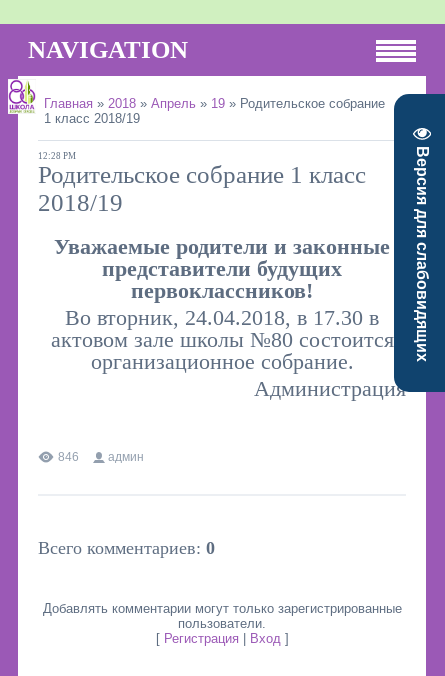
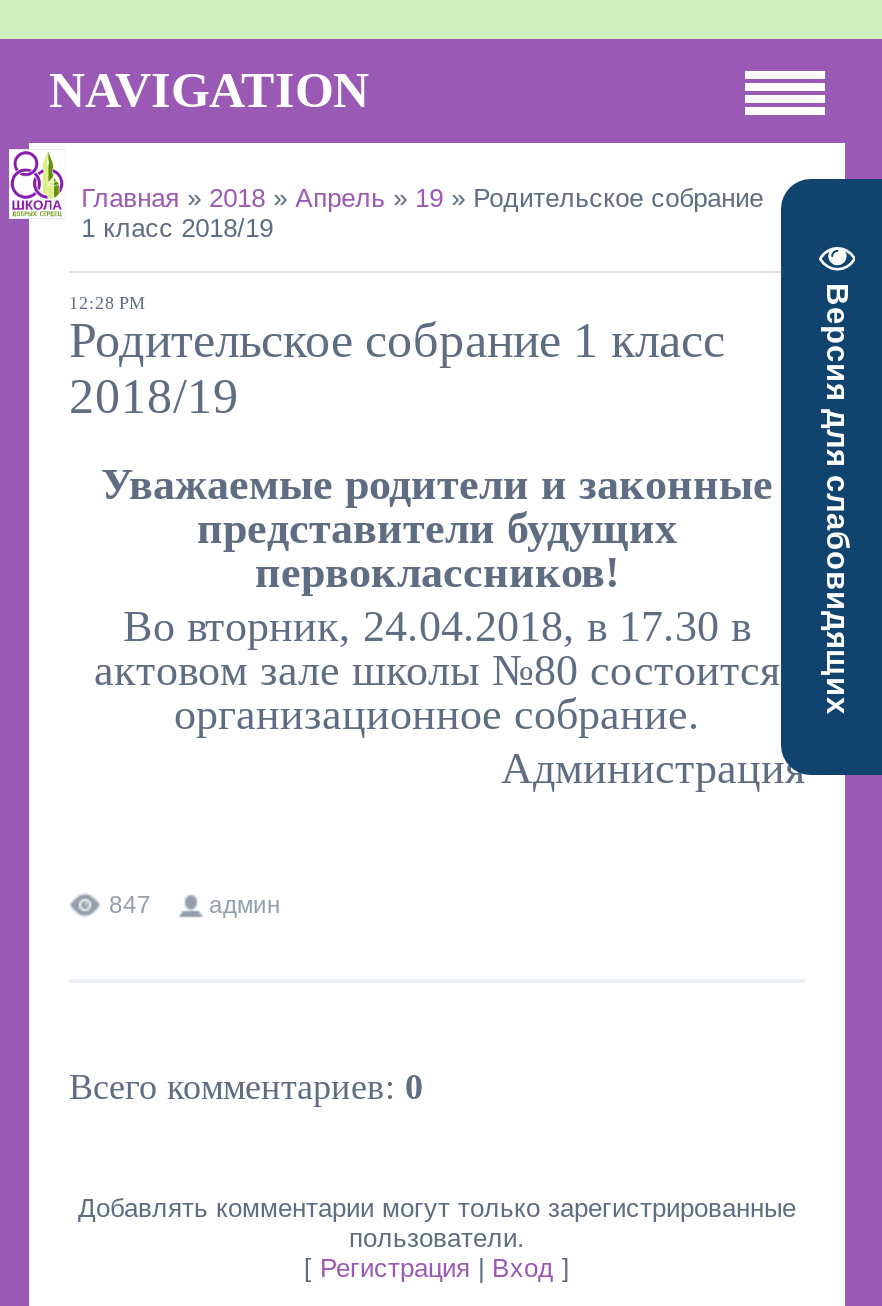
[58,450,79,464] 846 -> [109,891,151,919] 847

